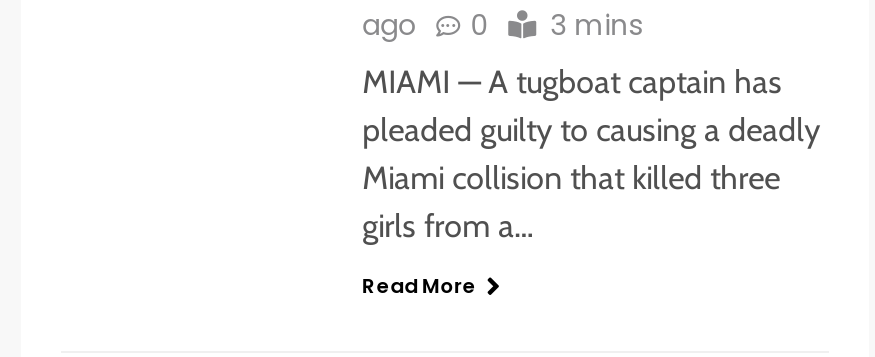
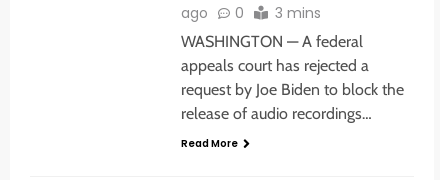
[362,63,820,245] MIAMI — A tugboat captain has | pleaded guilty to causing a deadly | Miami collision that killed three | girls from a… -> [181,32,404,123] WASHINGTON — A federal | appeals court has rejected a | request by Joe Biden to block the | release of audio recordings…

